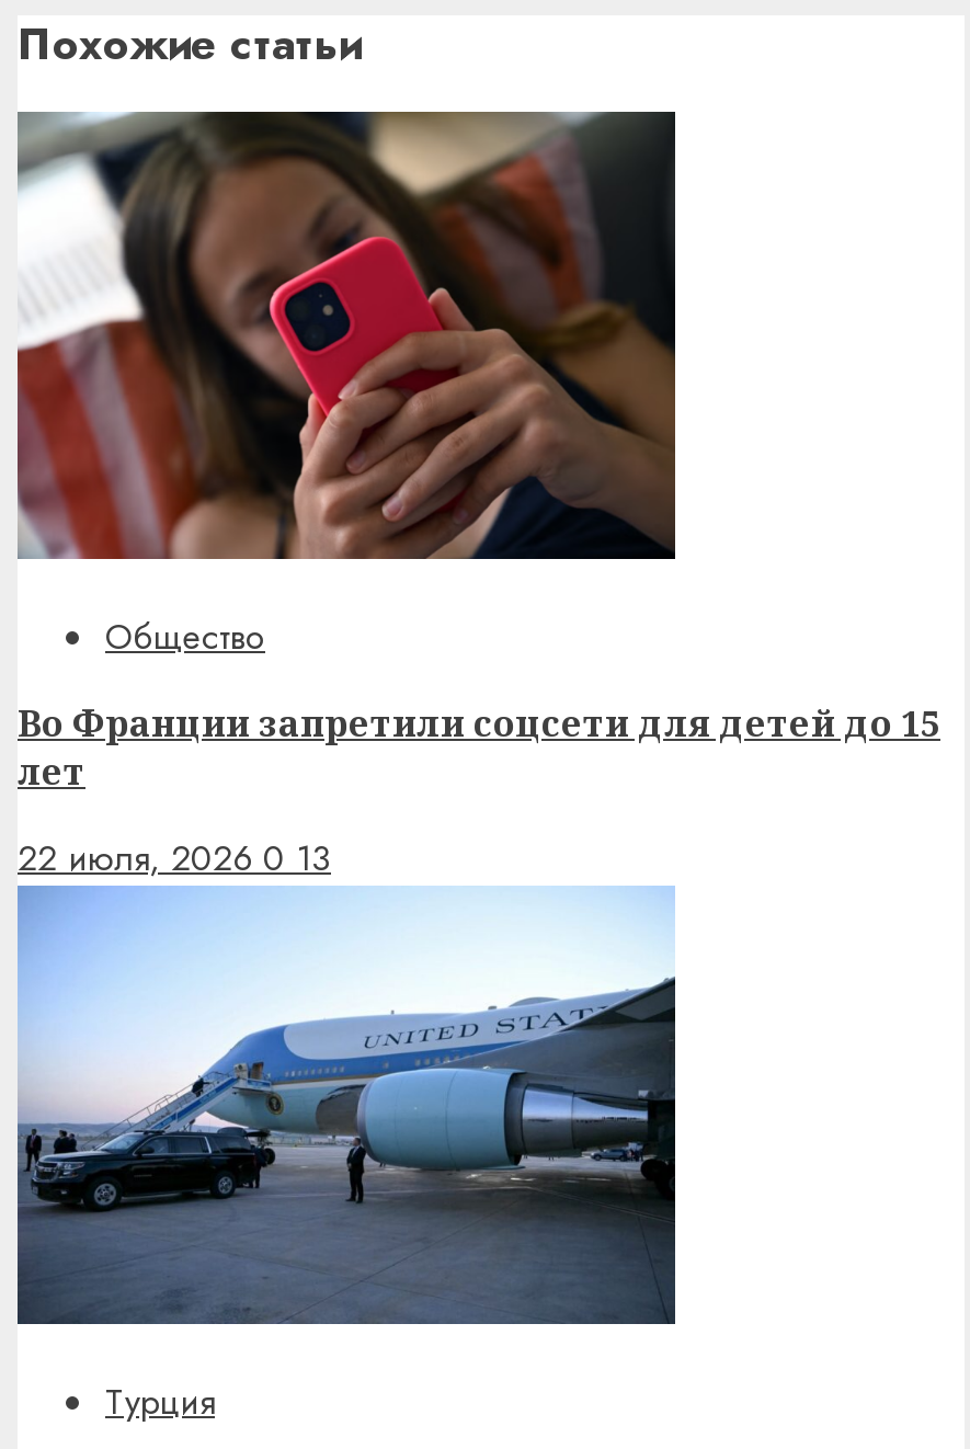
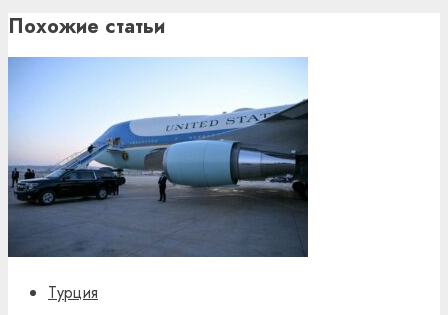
[15,110,940,885] [image] | Общество | Во Франции запретили соцсети для детей до 15 | лет | 22 июля, 2026013 -> none

